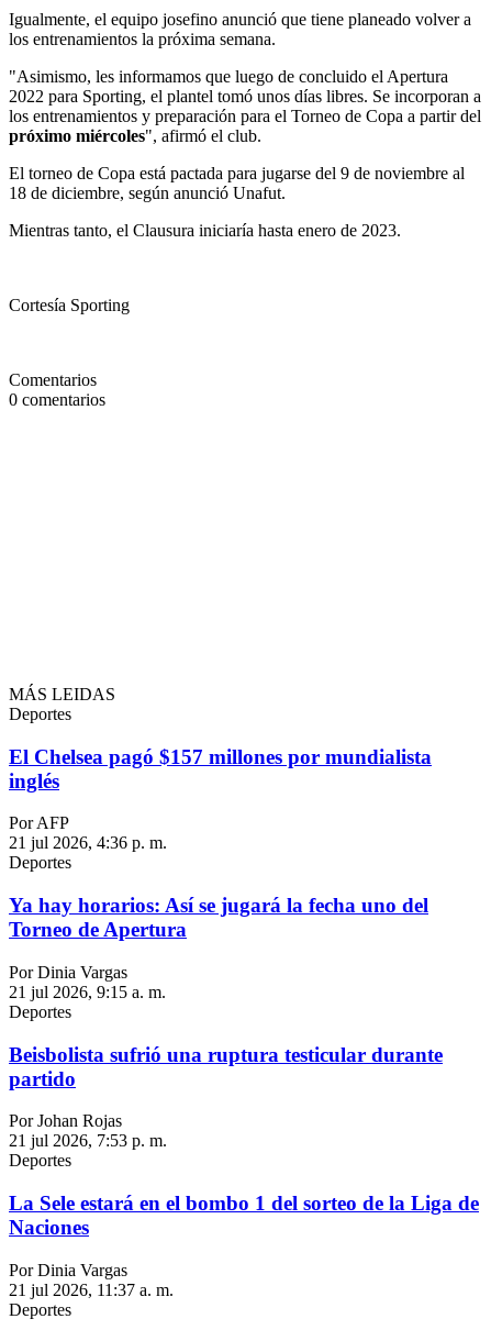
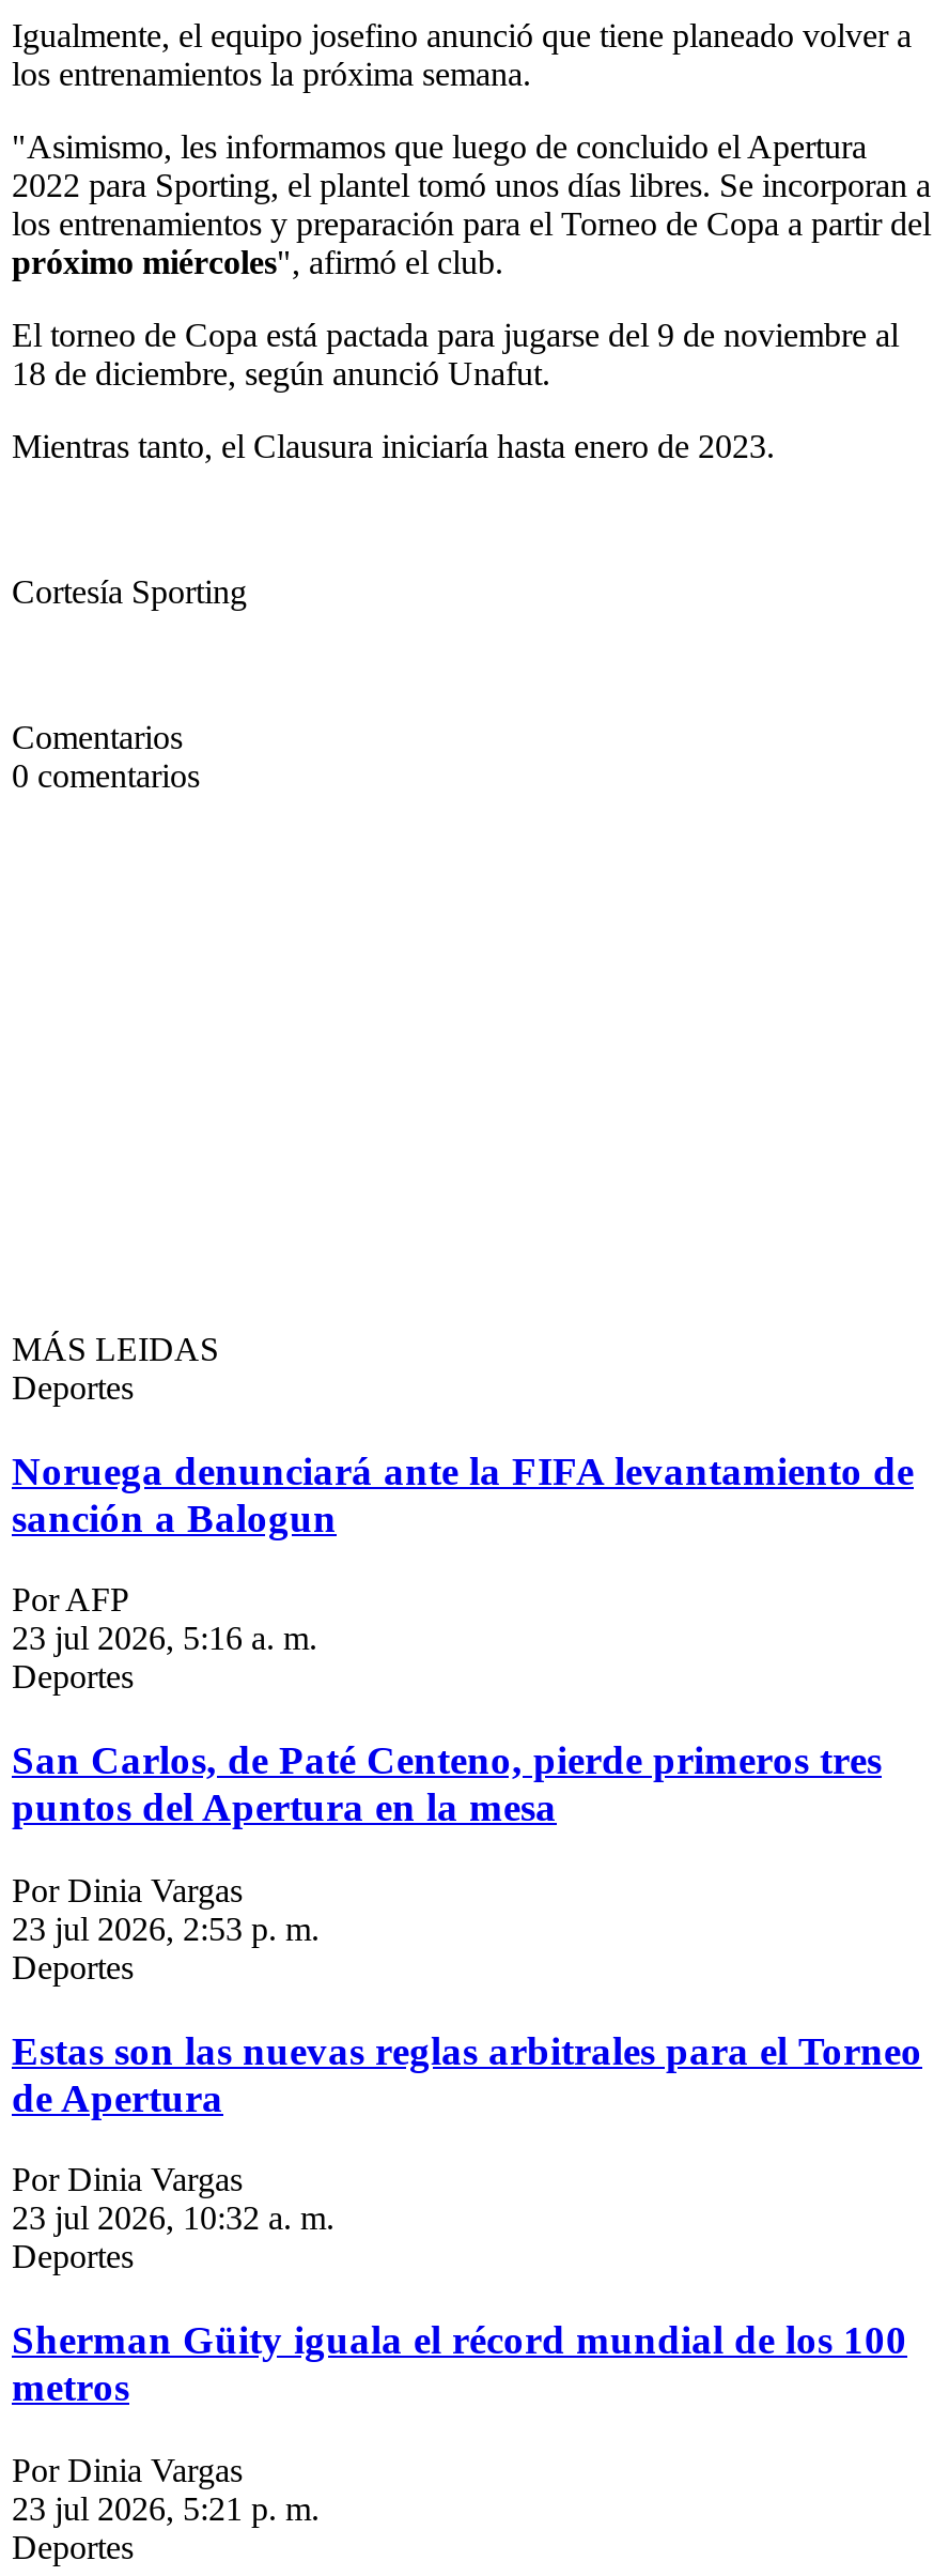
[9,745,432,792] El Chelsea pagó $157 millones por mundialista | inglés -> [12,1448,914,1540] Noruega denunciará ante la FIFA levantamiento de | sanción a Balogun
[9,834,167,852] 21 jul 2026, 4:36 p. m. -> [12,1620,317,1657] 23 jul 2026, 5:16 a. m.
[9,894,428,941] Ya hay horarios: Así se jugará la fecha uno del | Torneo de Apertura -> [12,1738,882,1830] San Carlos, de Paté Centeno, pierde primeros tres | puntos del Apertura en la mesa
[9,982,166,1001] 21 jul 2026, 9:15 a. m. -> [12,1910,320,1947] 23 jul 2026, 2:53 p. m.
[9,1043,443,1090] Beisbolista sufrió una ruptura testicular durante | partido -> [12,2027,922,2119] Estas son las nuevas reglas arbitrales para el Torneo | de Apertura
[9,1112,167,1150] Por Johan Rojas | 21 jul 2026, 7:53 p. m. -> [12,2162,335,2236] Por Dinia Vargas | 23 jul 2026, 10:32 a. m.
[9,1192,479,1239] La Sele estará en el bombo 1 del sorteo de la Liga de | Naciones -> [12,2317,907,2409] Sherman Güity iguala el récord mundial de los 100 | metros
[9,1280,174,1299] 21 jul 2026, 11:37 a. m. -> [12,2490,320,2526] 23 jul 2026, 5:21 p. m.

